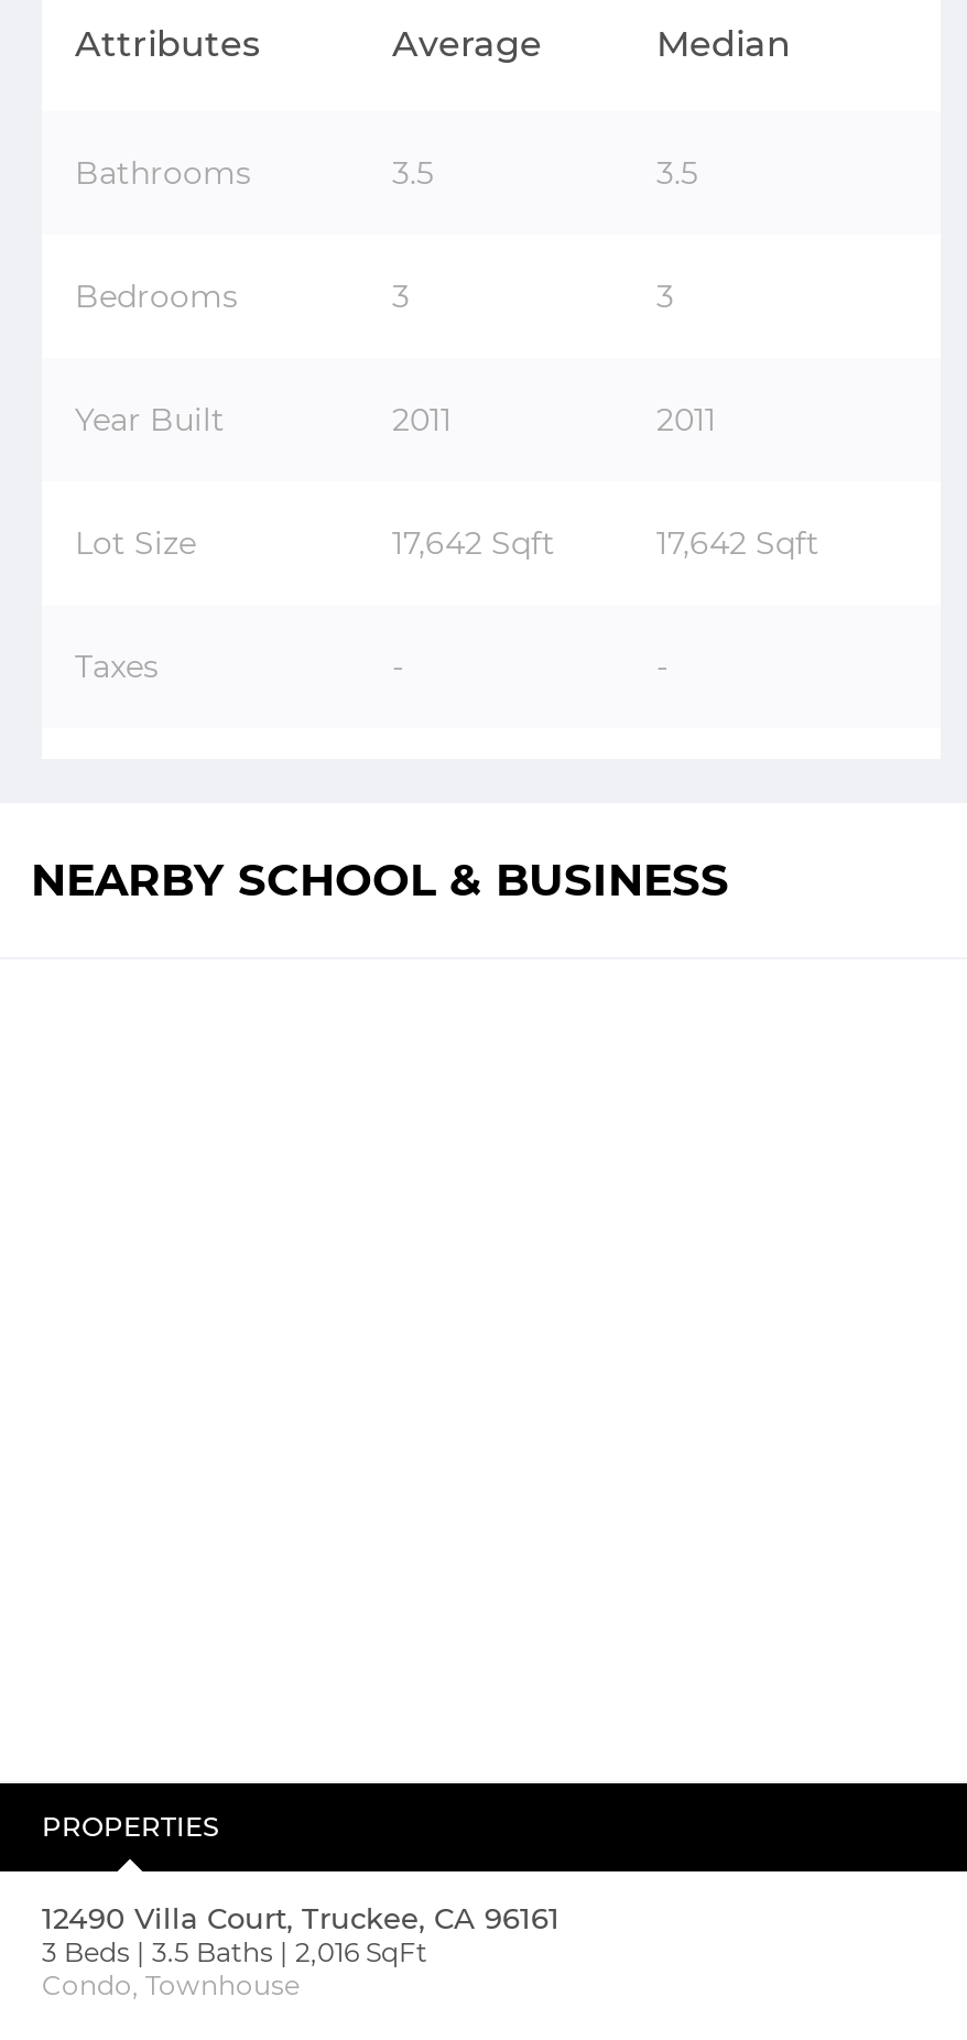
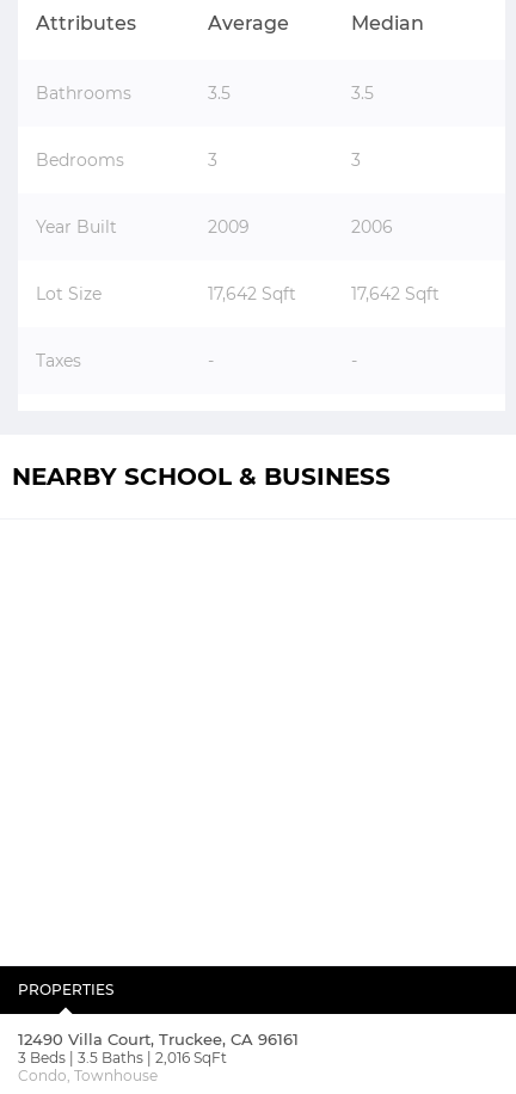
[392,399,452,438] 2011 -> [208,216,250,237] 2009
[656,399,716,438] 2011 -> [351,216,393,237] 2006

